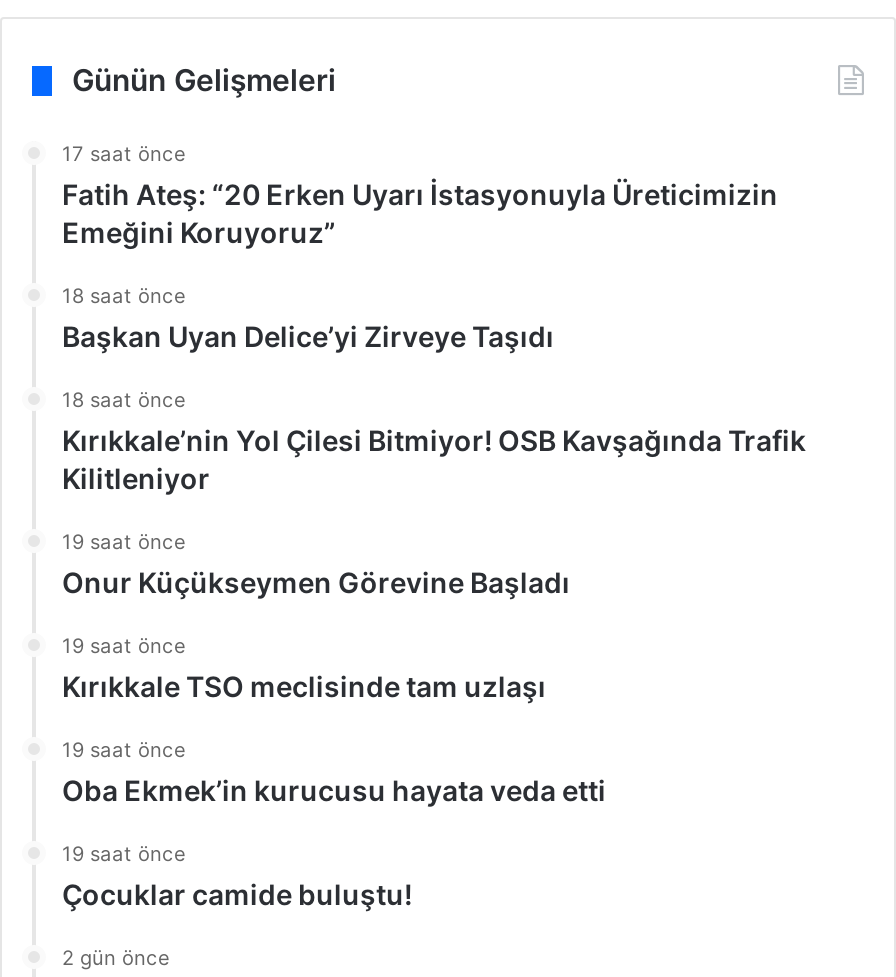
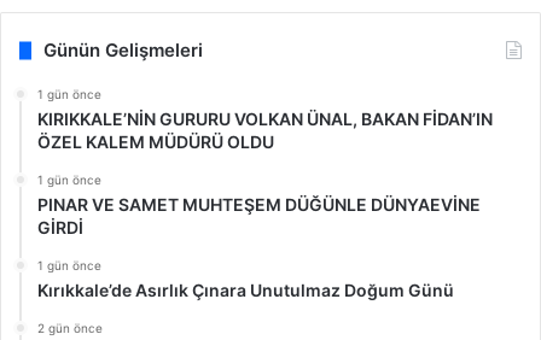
[62,141,806,911] 17 saat önce | Fatih Ateş: “20 Erken Uyarı İstasyonuyla Üreticimizin | Emeğini Koruyoruz” | 18 saat önce | Başkan Uyan Delice’yi Zirveye Taşıdı | 18 saat önce | Kırıkkale’nin Yol Çilesi Bitmiyor! OSB Kavşağında Trafik | Kilitleniyor | 19 saat önce | Onur Küçükseymen Görevine Başladı | 19 saat önce | Kırıkkale TSO meclisinde tam uzlaşı | 19 saat önce | Oba Ekmek’in kurucusu hayata veda etti | 19 saat önce | Çocuklar camide buluştu! -> [37,87,493,300] 1 gün önce | KIRIKKALE’NİN GURURU VOLKAN ÜNAL, BAKAN FİDAN’IN | ÖZEL KALEM MÜDÜRÜ OLDU | 1 gün önce | PINAR VE SAMET MUHTEŞEM DÜĞÜNLE DÜNYAEVİNE | GİRDİ | 1 gün önce | Kırıkkale’de Asırlık Çınara Unutulmaz Doğum Günü

